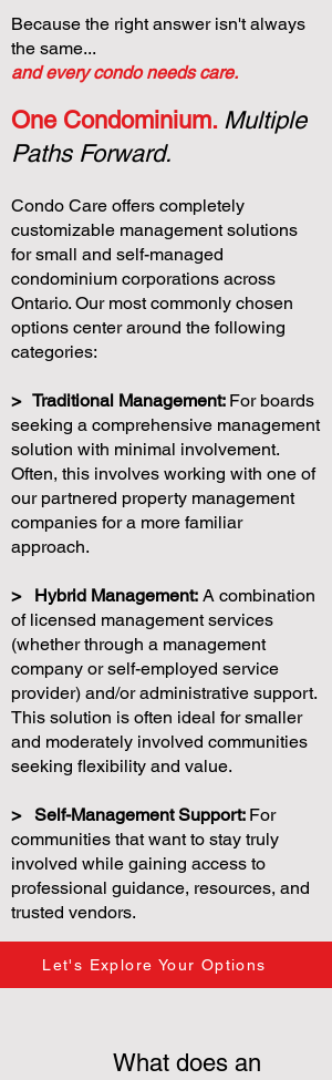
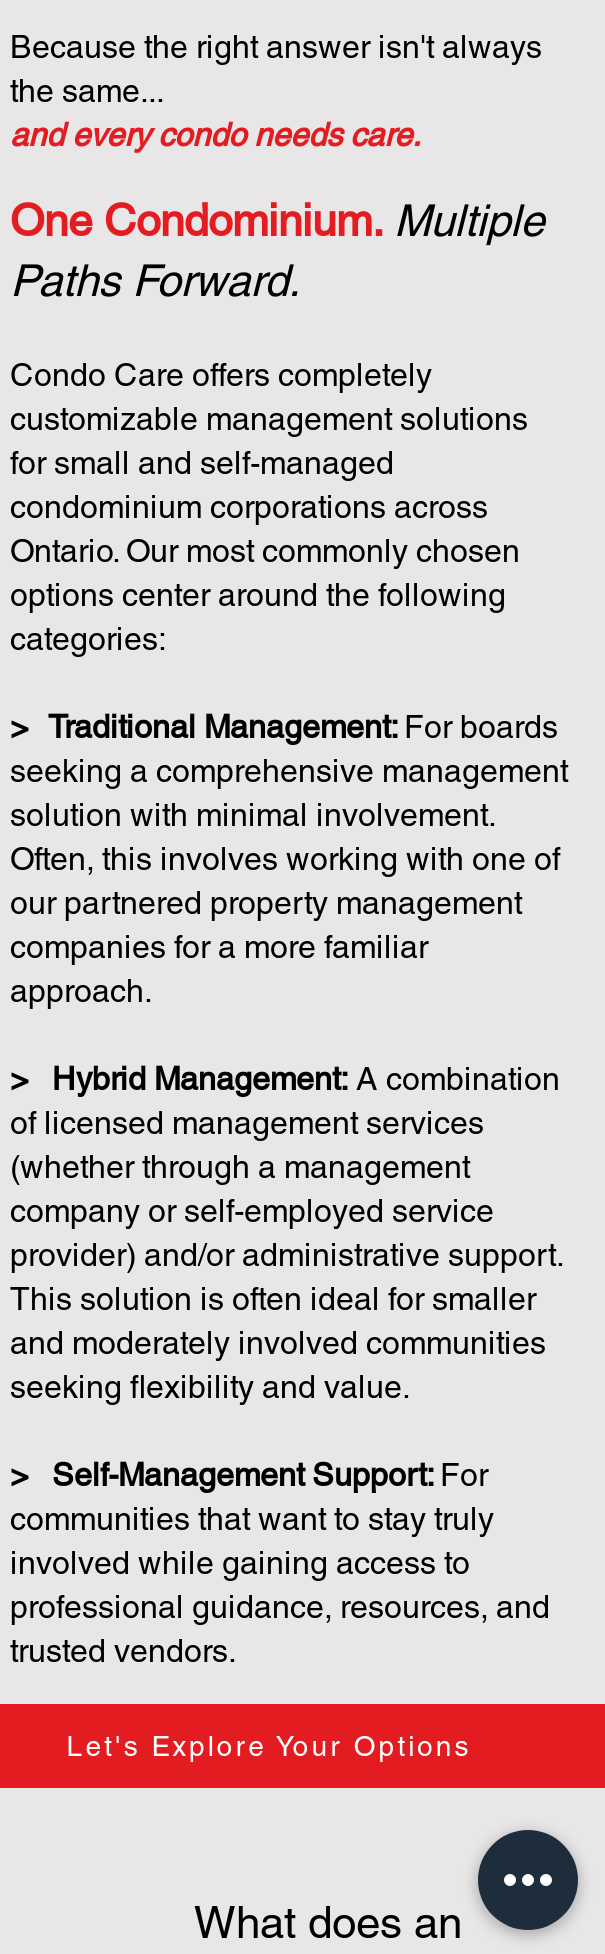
none -> [474,1828,582,1936] [image]

